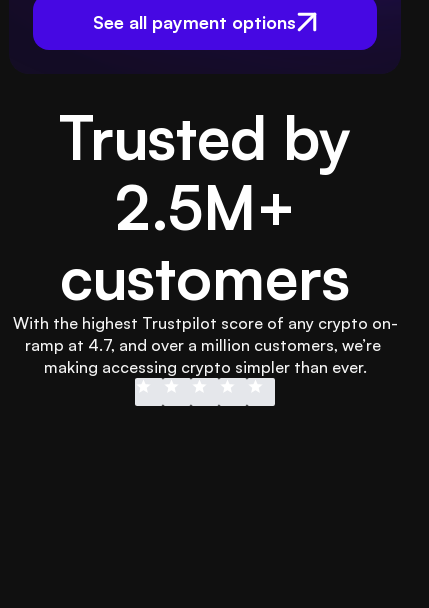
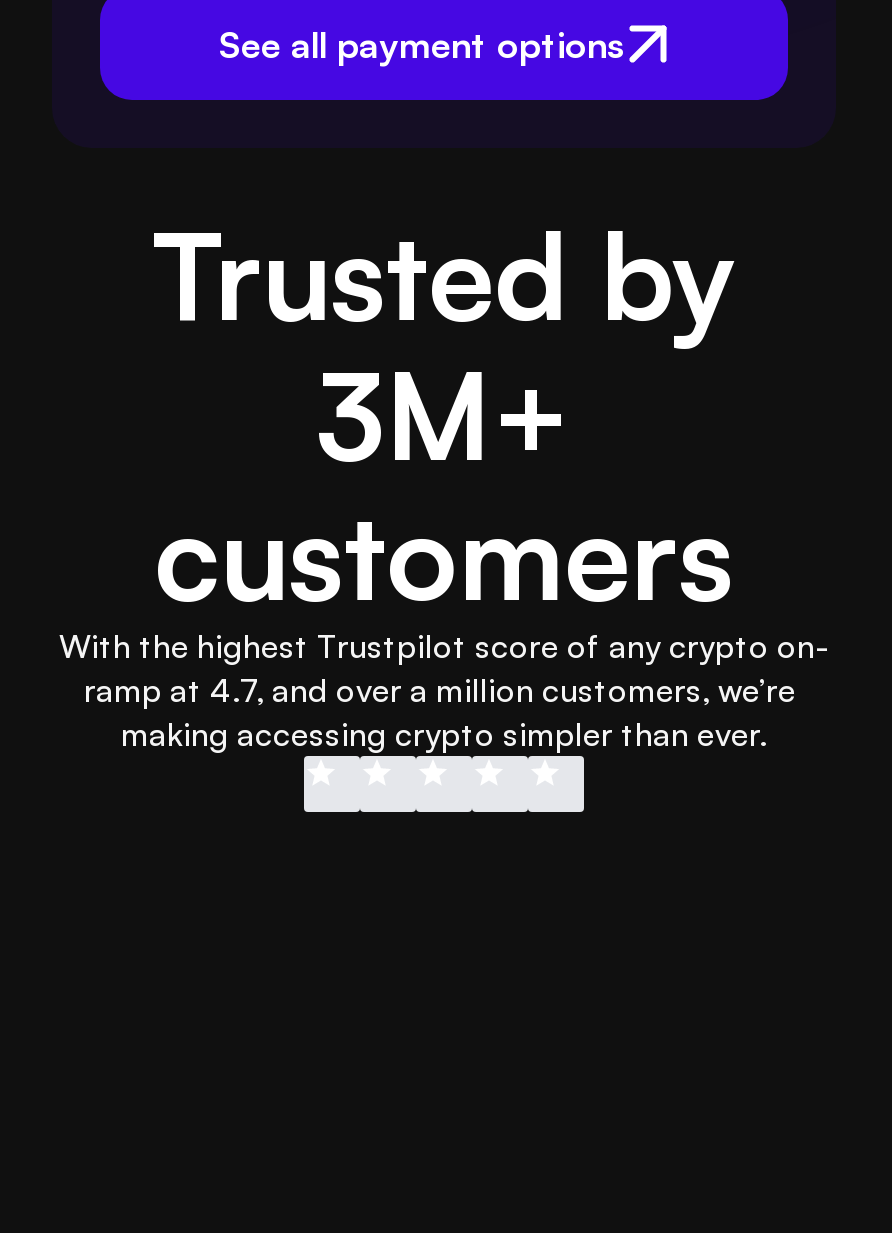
[114,169,295,244] 2.5M+ -> [317,338,571,488] 3M+

